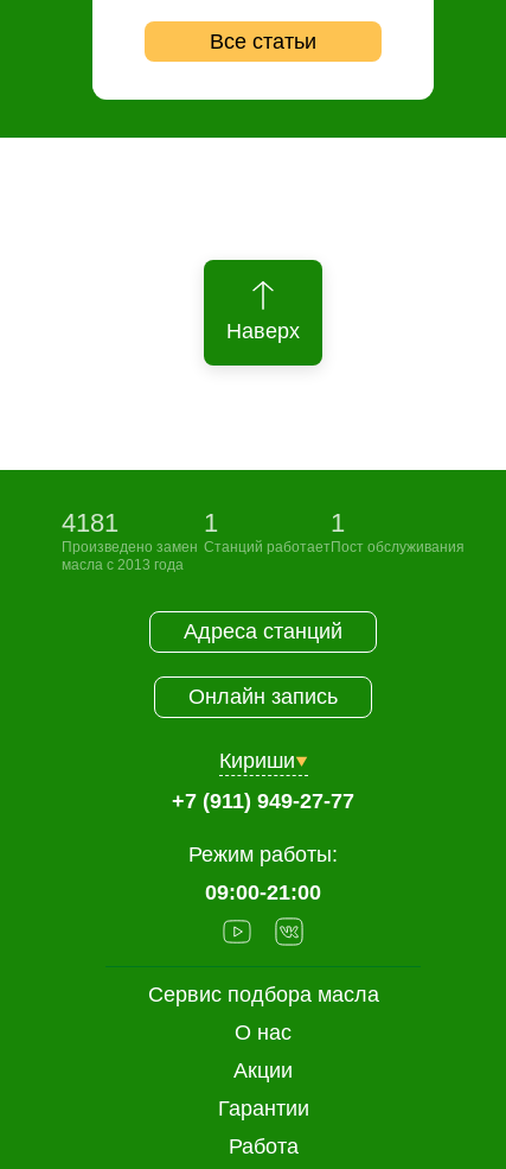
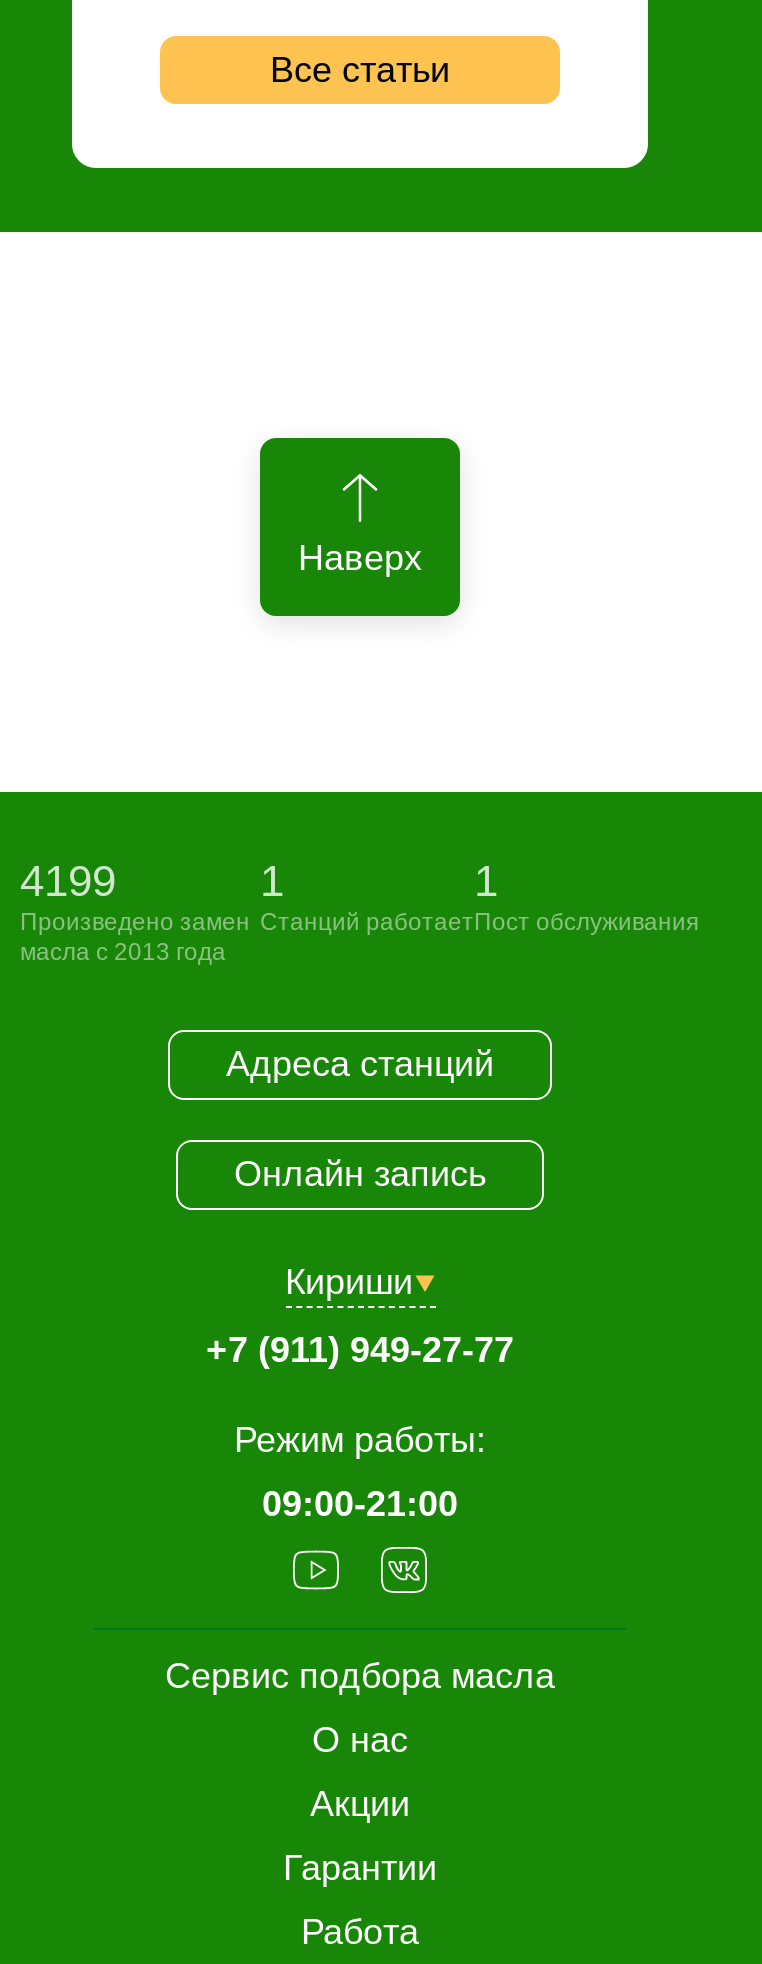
[62,508,119,538] 4181 -> [20,856,116,906] 4199

